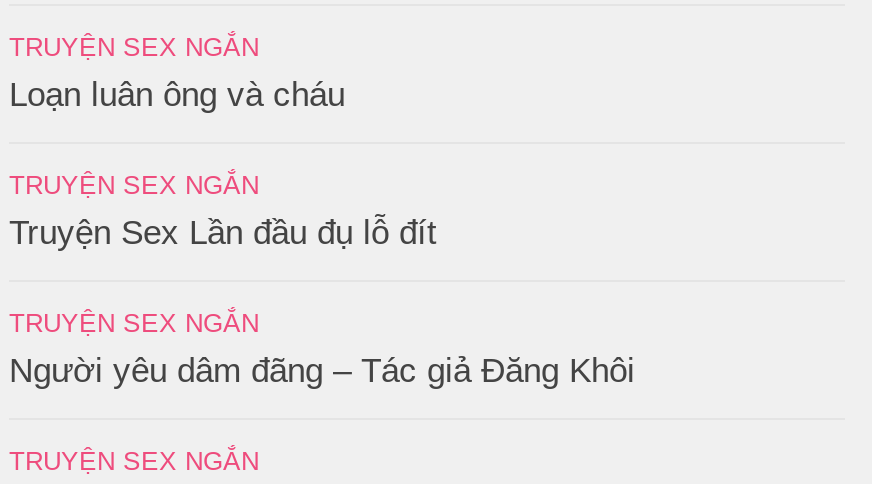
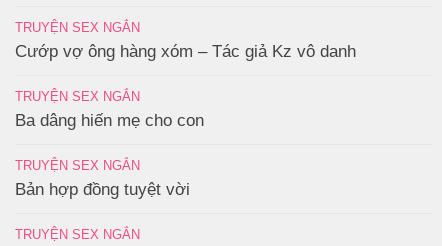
[9,76,345,114] Loạn luân ông và cháu -> [15,42,356,61] Cướp vợ ông hàng xóm – Tác giả Kz vô danh
[9,214,437,252] Truyện Sex Lần đầu đụ lỗ đít -> [15,111,204,130] Ba dâng hiến mẹ cho con
[9,352,635,390] Người yêu dâm đãng – Tác giả Đăng Khôi -> [15,180,190,199] Bản hợp đồng tuyệt vời

